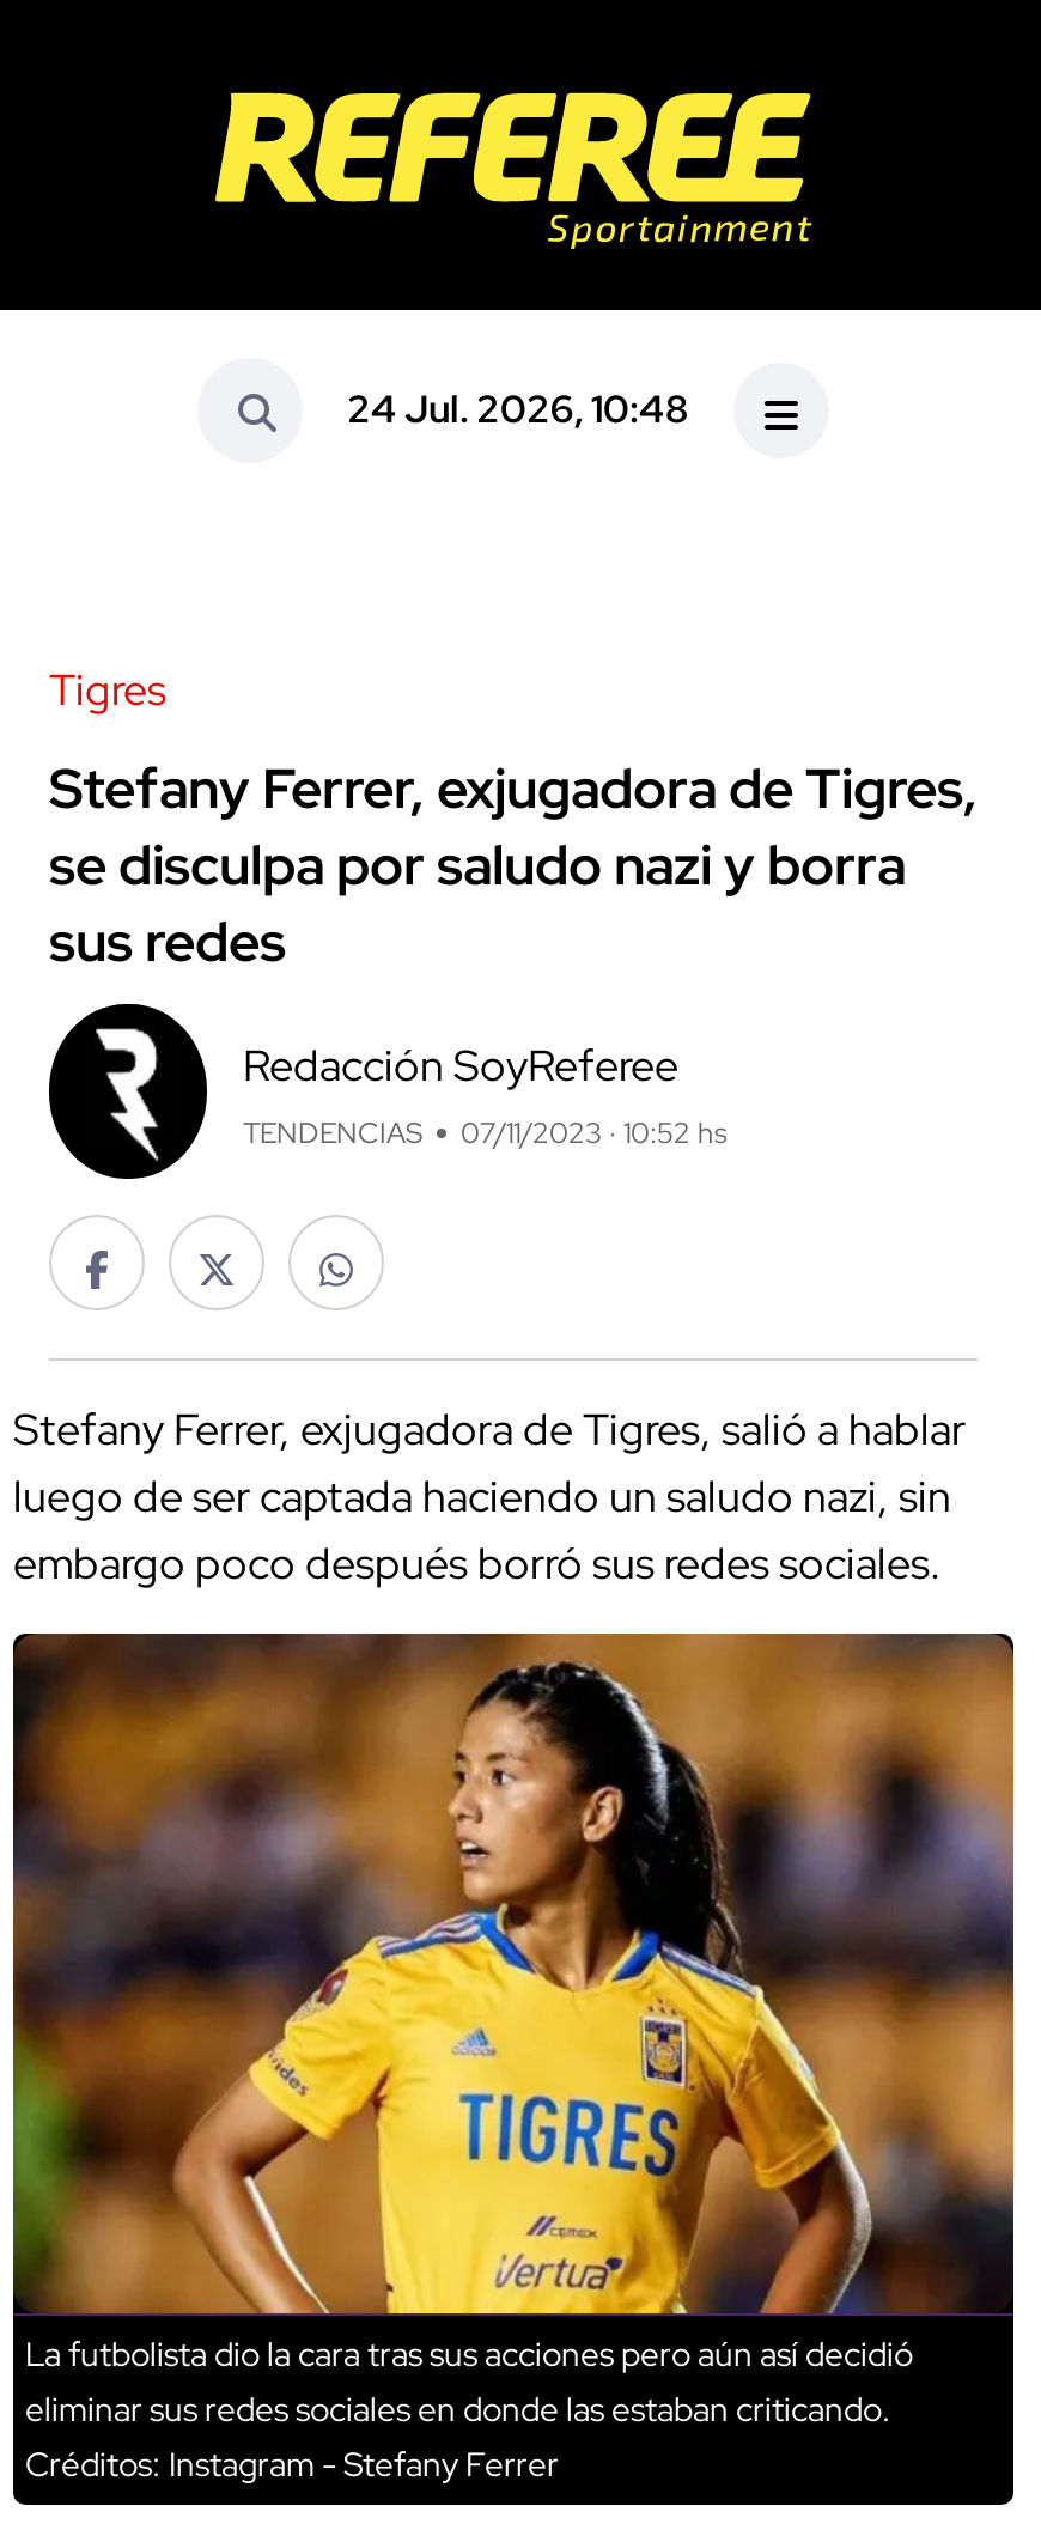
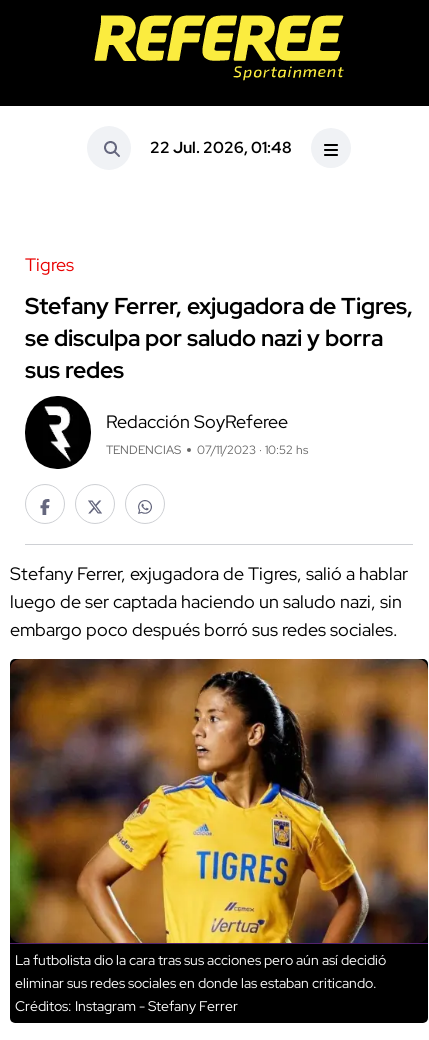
[347,384,689,435] 24 Jul. 2026, 10:48 -> [150,137,292,158] 22 Jul. 2026, 01:48

